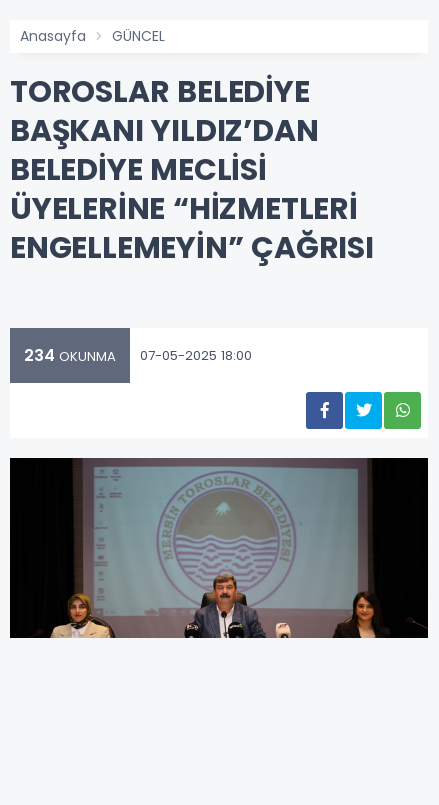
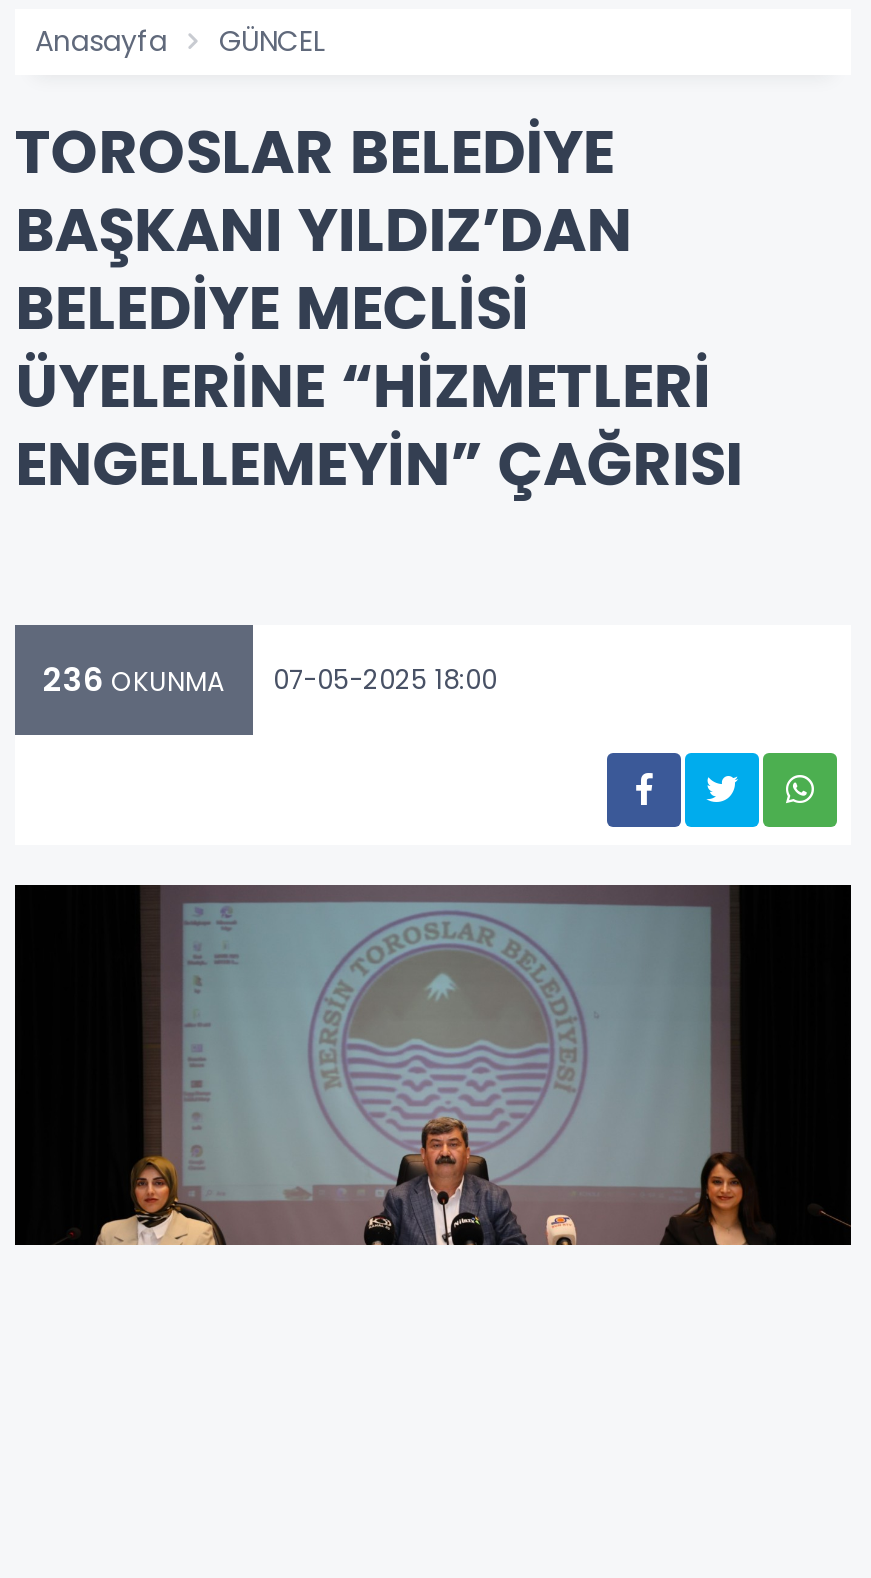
[24,344,252,367] 234 OKUNMA 07-05-2025 18:00 -> [43,658,497,704] 236 OKUNMA 07-05-2025 18:00

